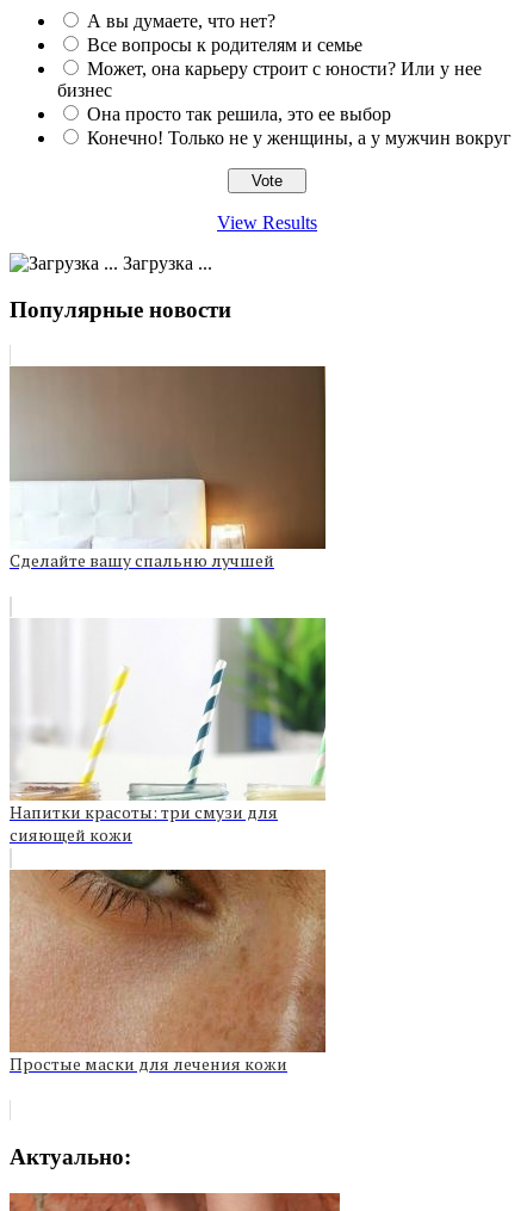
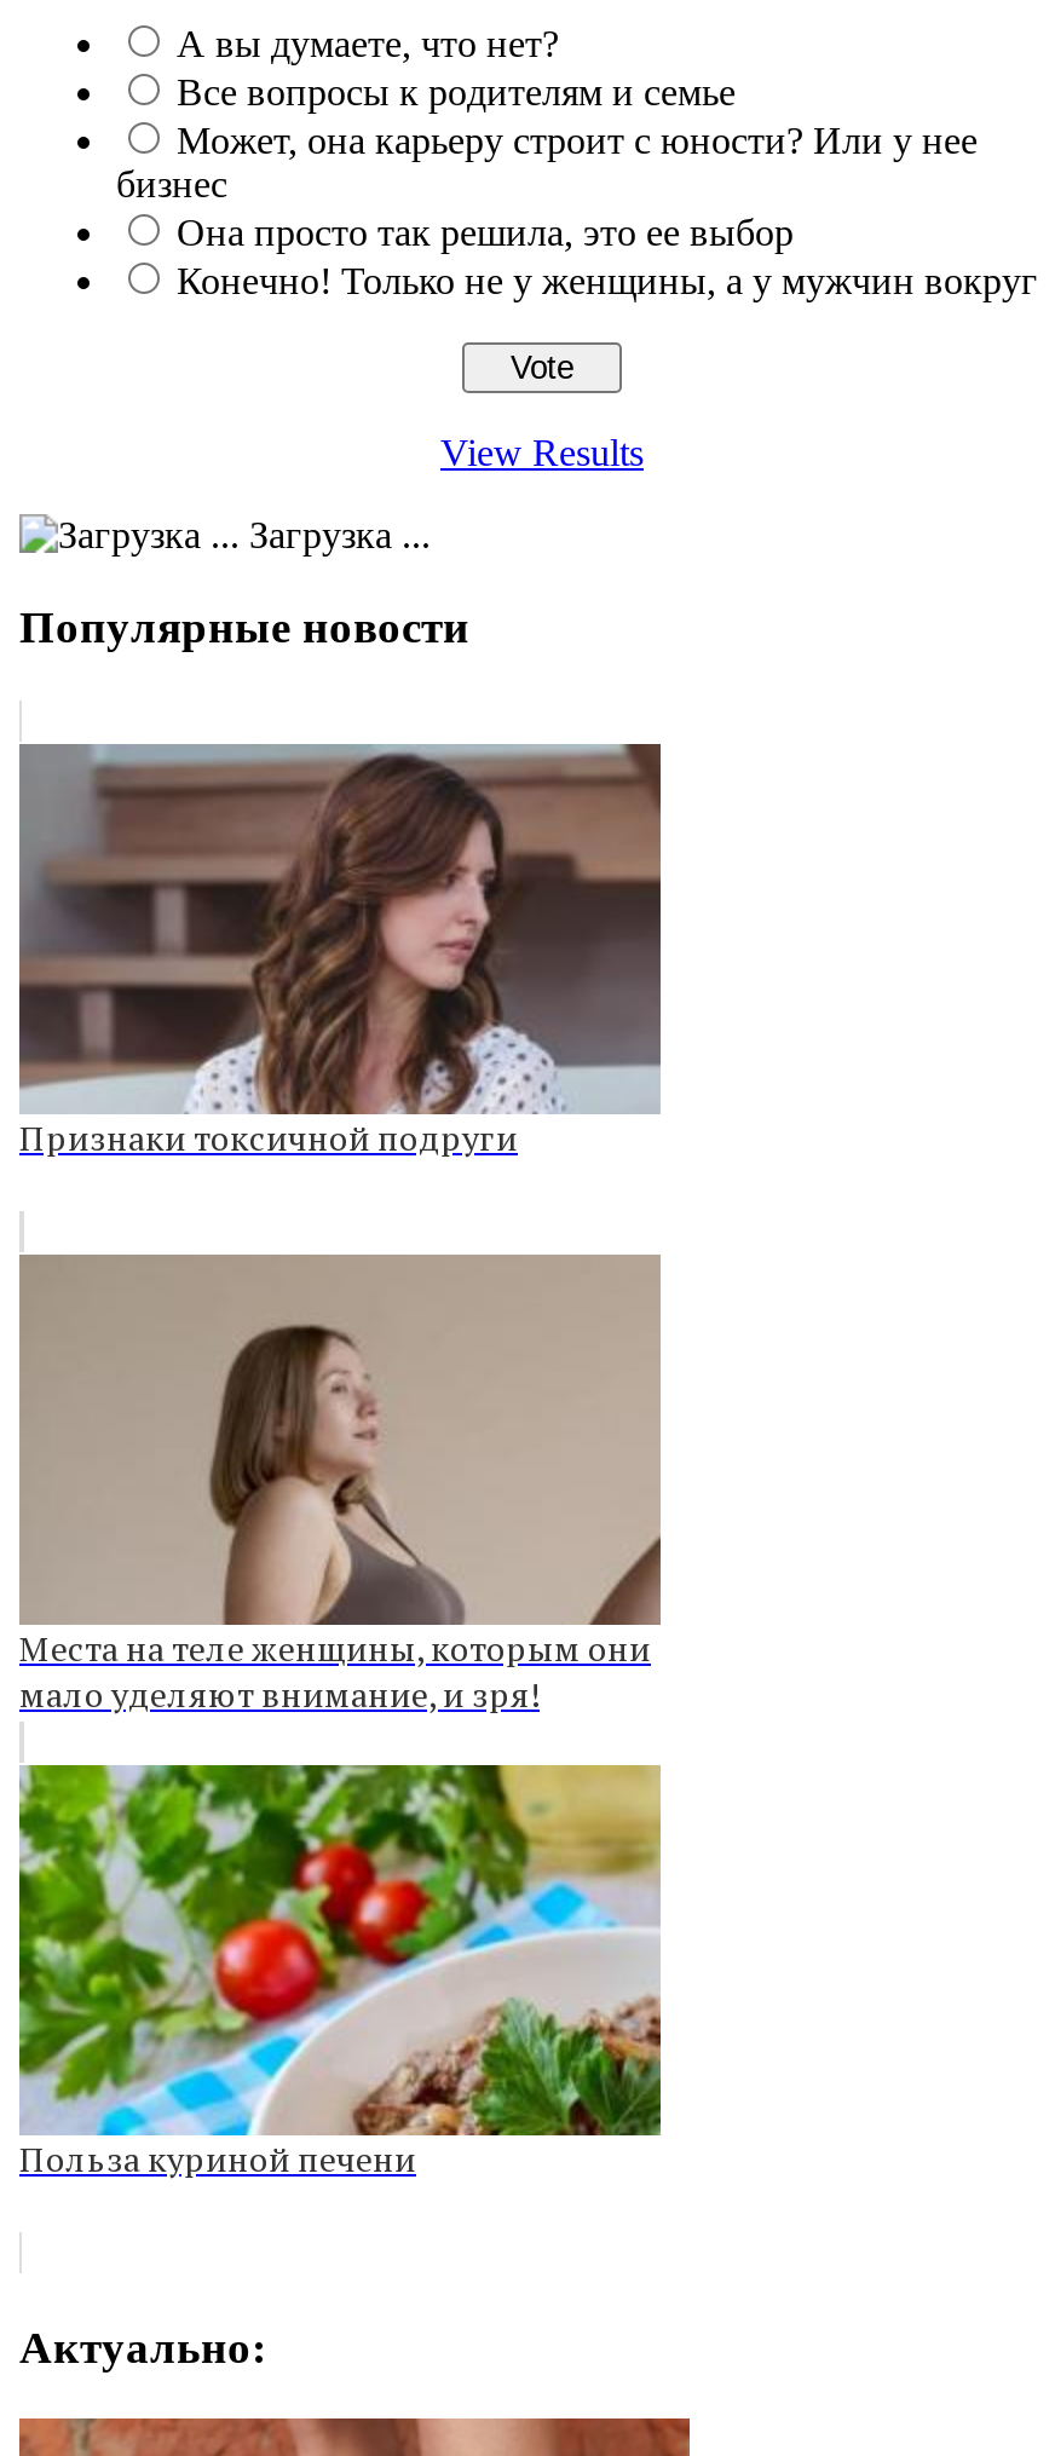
[10,365,327,572] [image] | Сделайте вашу спальню лучшей -> [17,743,661,1160] [image] | Признаки токсичной подруги
[10,617,327,846] [image] | Напитки красоты: три смузи для | сияющей кожи -> [19,1253,663,1716] [image] | Места на теле женщины, которым они | мало уделяют внимание, и зря!
[8,869,327,1075] [image] | Простые маски для лечения кожи -> [17,1762,661,2181] [image] | Польза куриной печени

